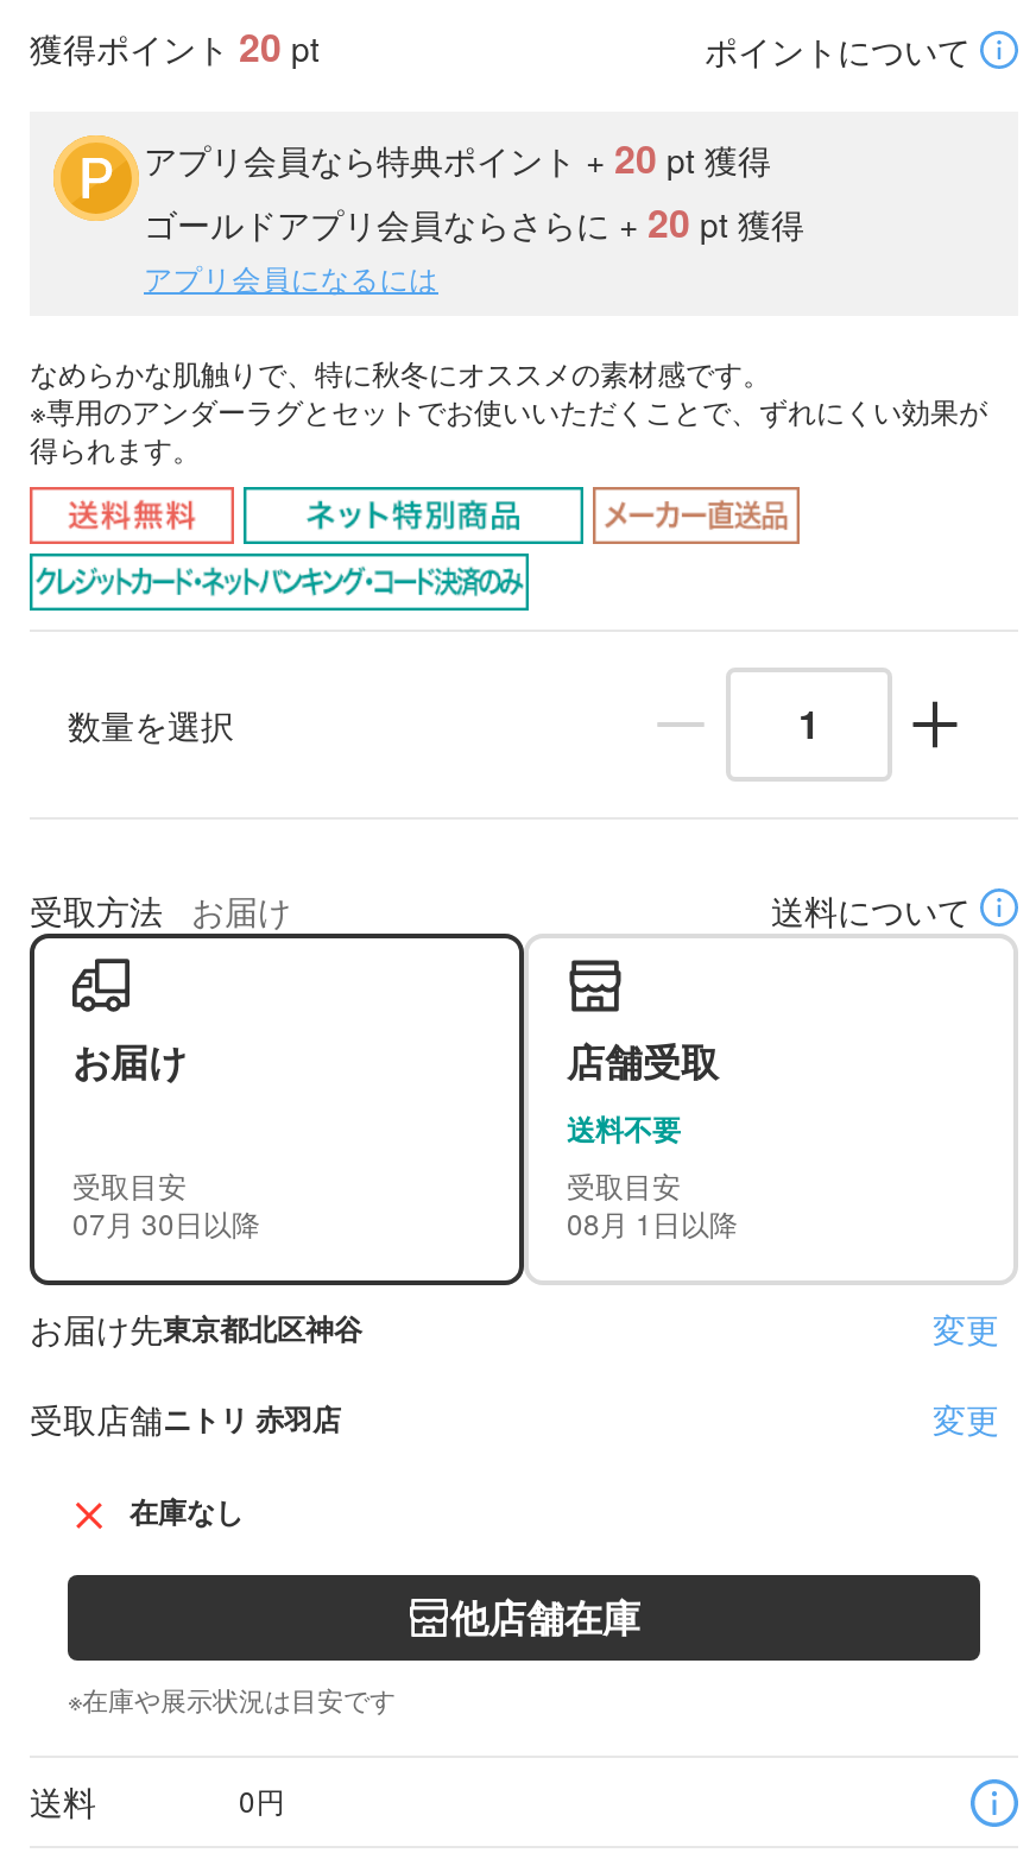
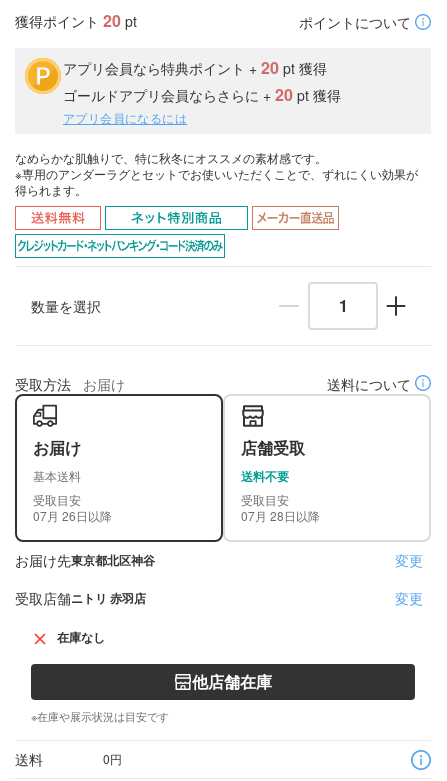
none -> [33,467,81,484] 基本送料
[72,1203,260,1243] 07月 30日以降 -> [33,507,112,524] 07月 26日以降
[567,1203,738,1243] 08月 1日以降 -> [241,507,320,524] 07月 28日以降

